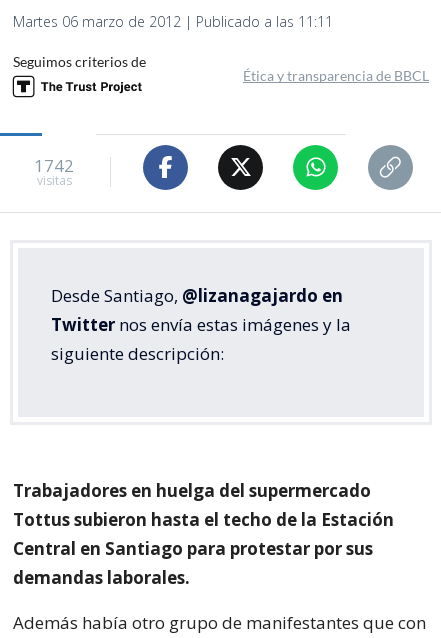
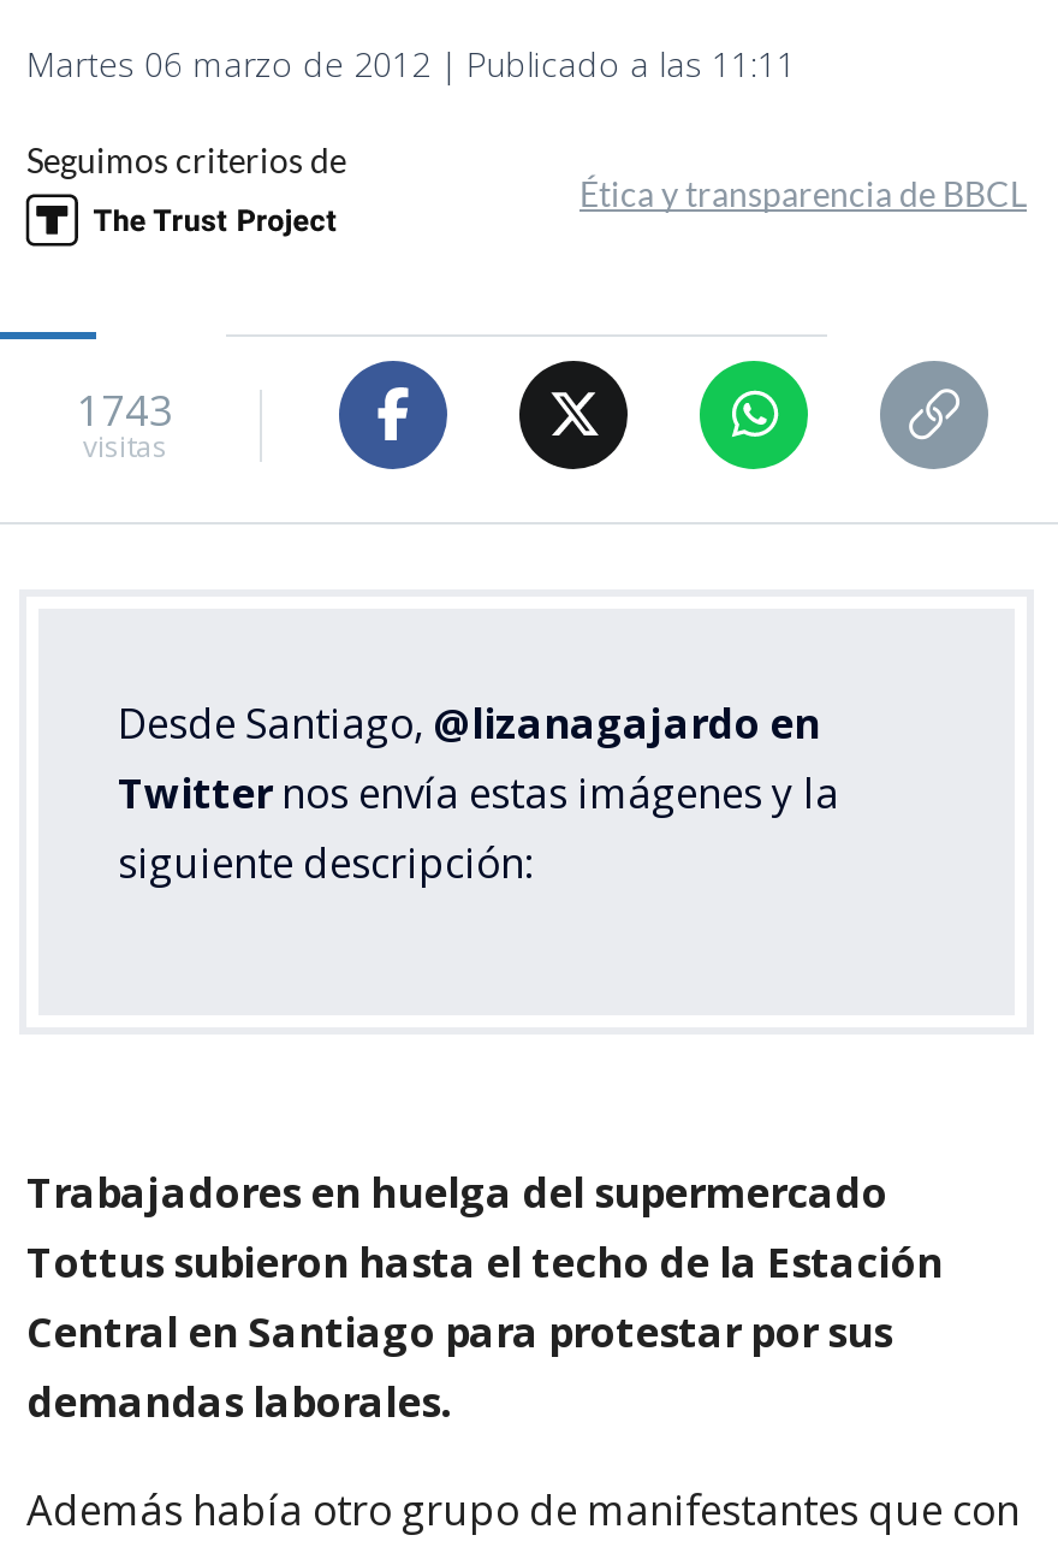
[34,154,74,177] 1742 -> [77,383,173,439] 1743

